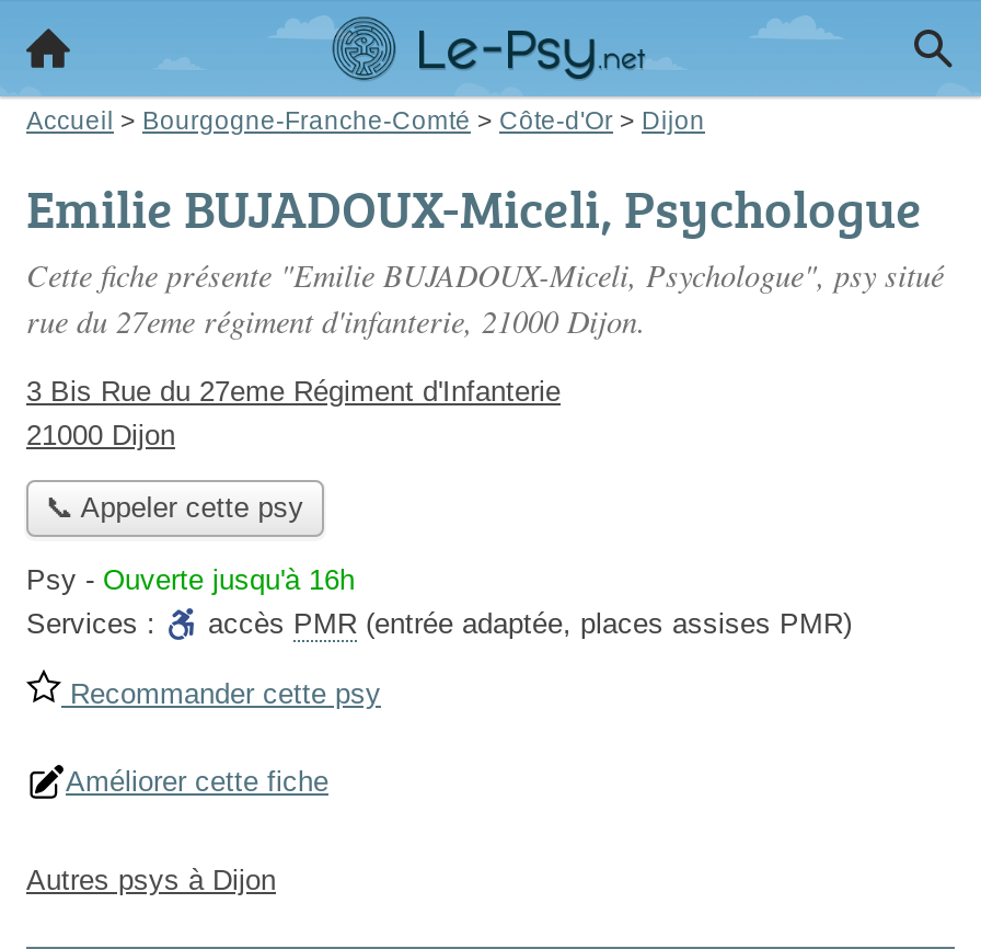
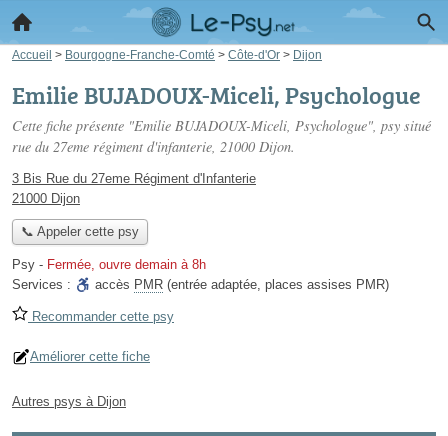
[26,564,355,597] Psy - Ouverte jusqu'à 16h -> [12,257,206,272] Psy - Fermée, ouvre demain à 8h

